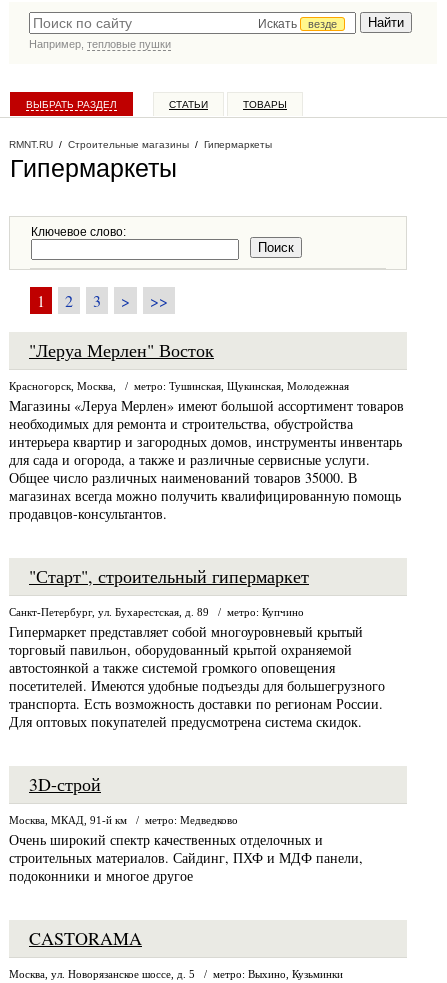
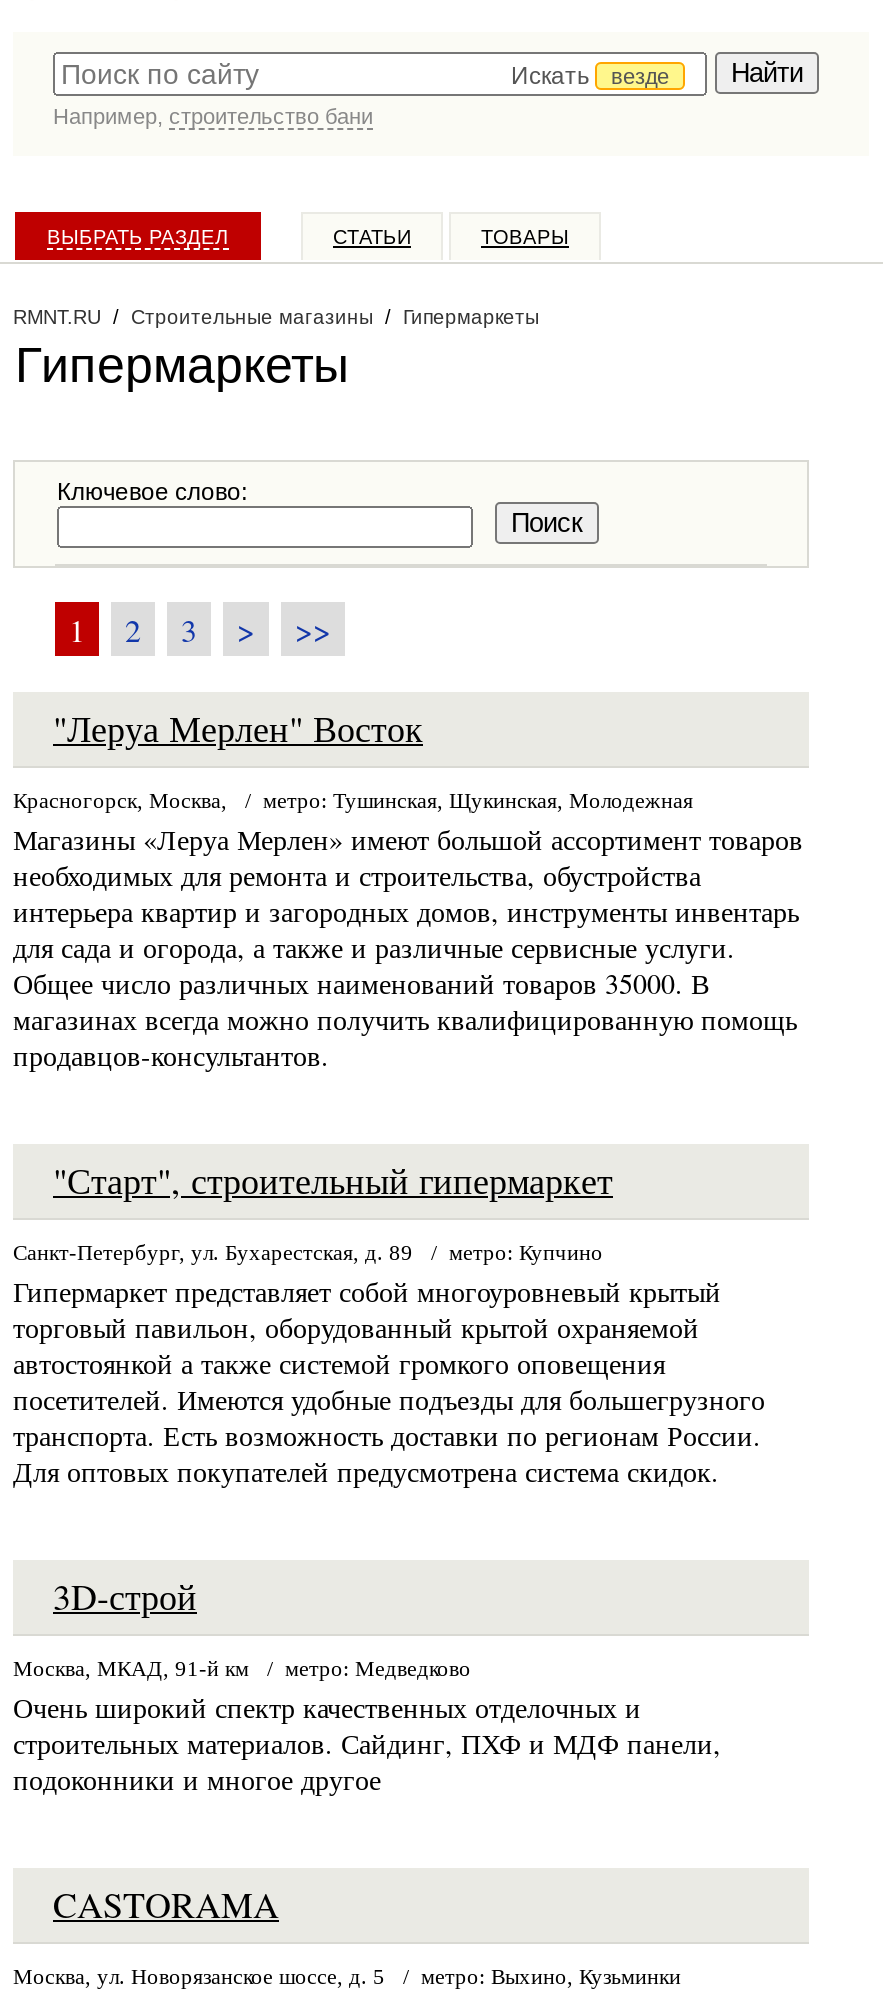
[29,38,171,50] Например, тепловые пушки -> [53,104,373,128] Например, строительство бани

